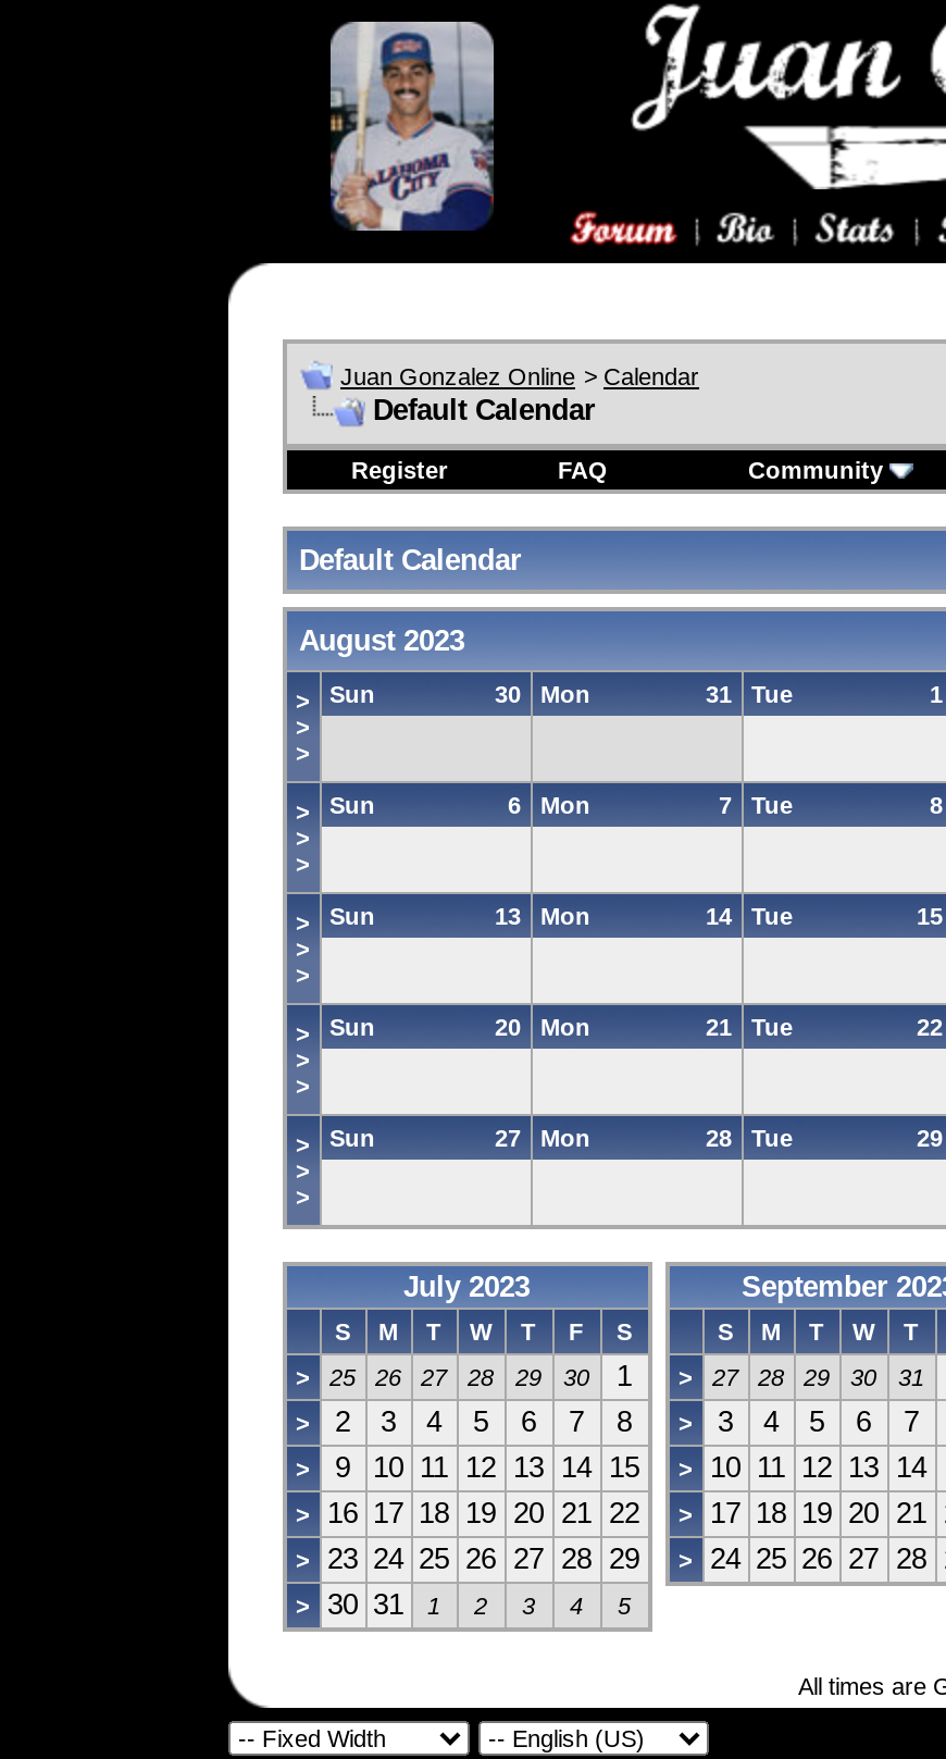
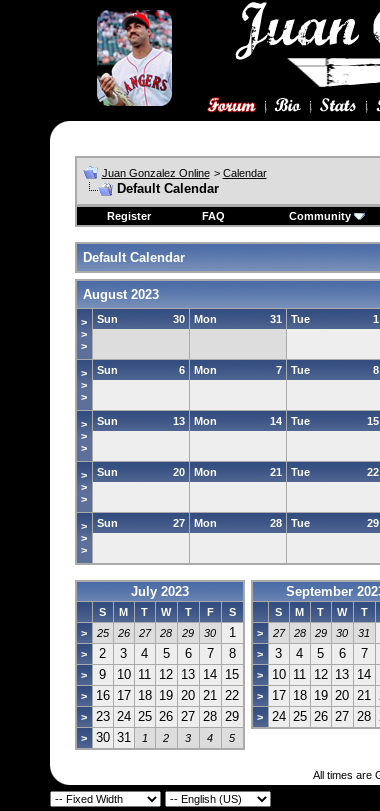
[331,20,494,233] [image] -> [97,10,173,107] [image]

